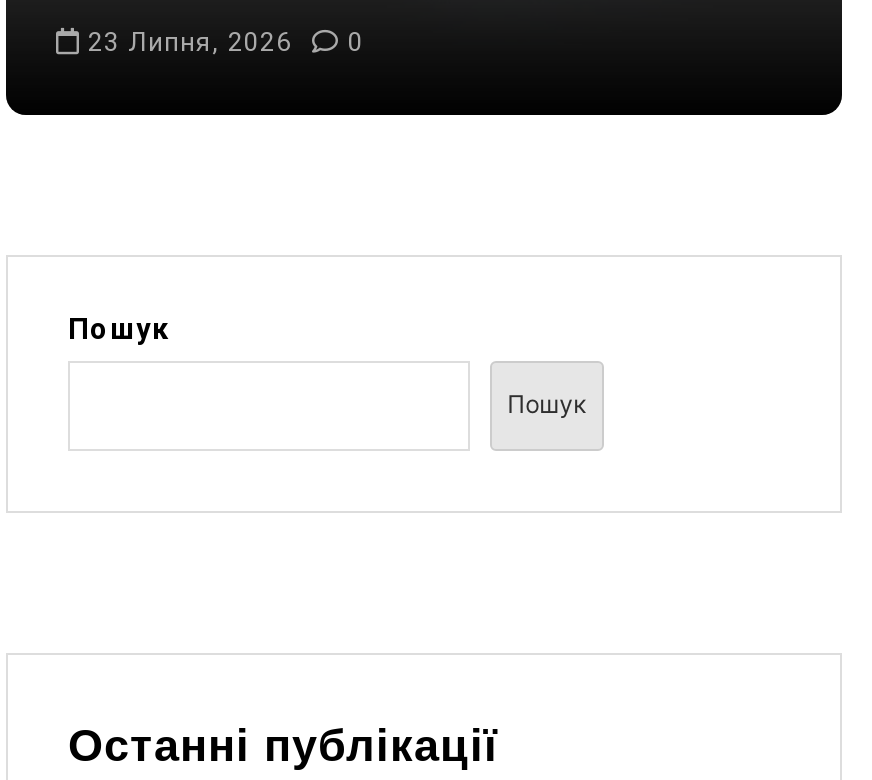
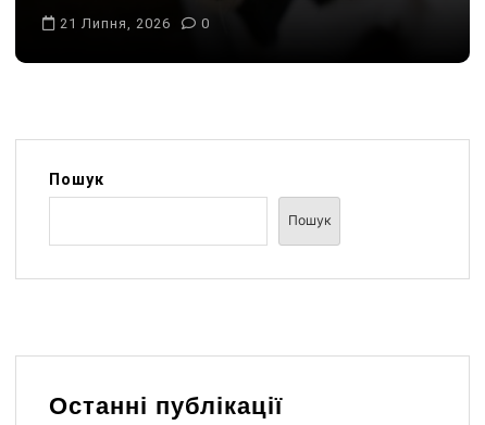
[88,27,364,57] 23 Липня, 2026 0 -> [60,15,210,31] 21 Липня, 2026 0

